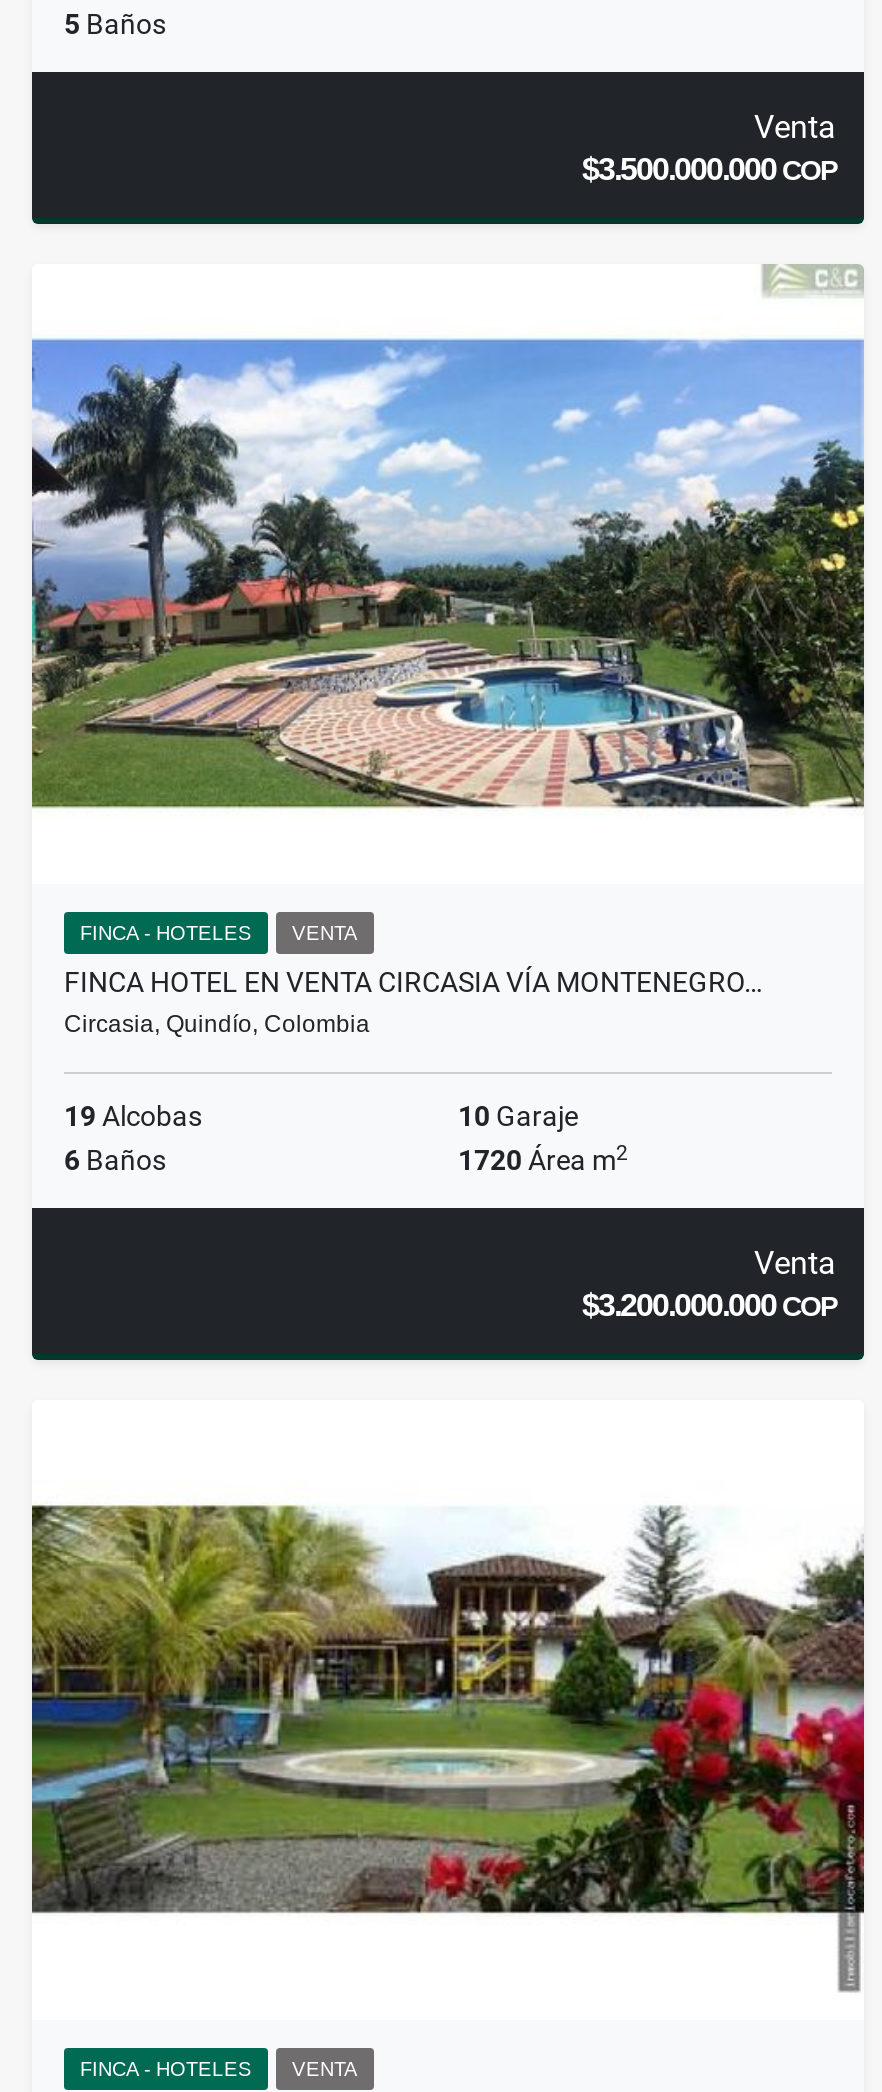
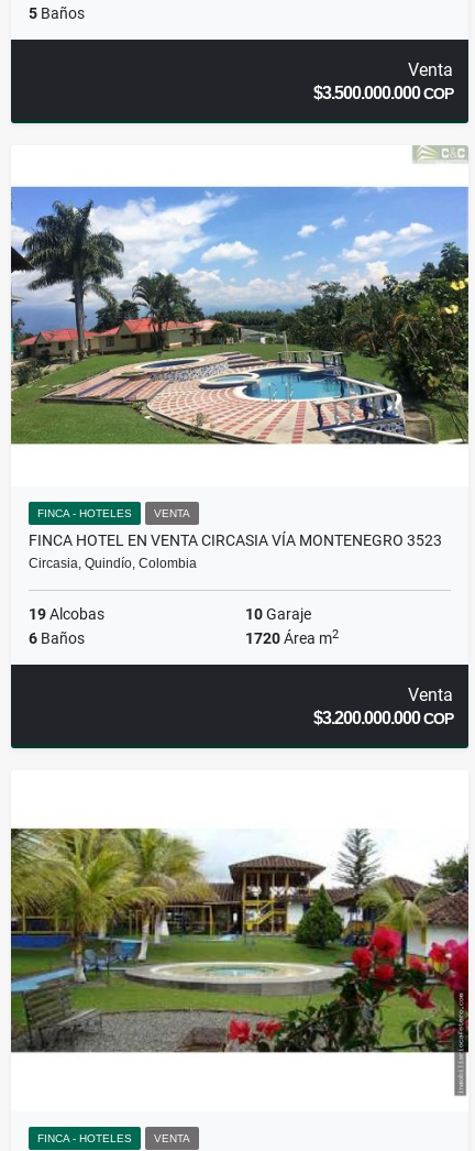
[64,966,762,998] FINCA HOTEL EN VENTA CIRCASIA VÍA MONTENEGRO… -> [29,532,442,549] FINCA HOTEL EN VENTA CIRCASIA VÍA MONTENEGRO 3523

